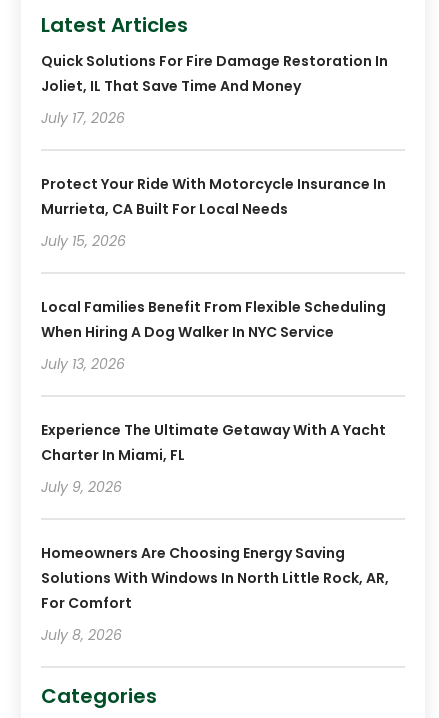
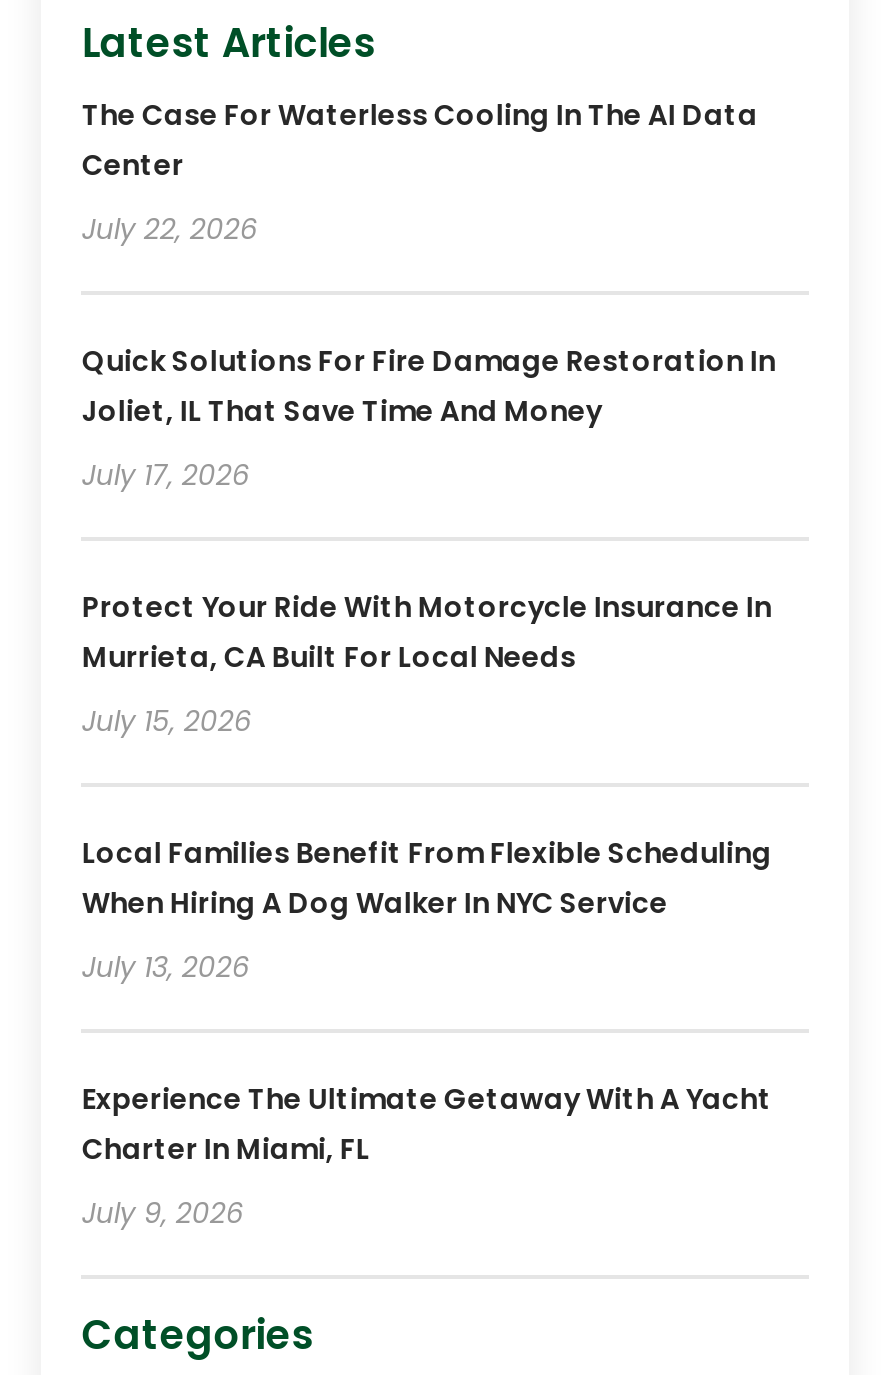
none -> [82,94,758,248] The Case For Waterless Cooling In The AI Data | Center | July 22, 2026
moved [41,50,388,496] -> [82,340,776,1232]: Quick Solutions For Fire Damage Restoration In | Joliet, IL That Save Time And Money | July 17, 2026 | ... | Charter In Miami, FL | July 9, 2026
[41,542,389,644] Homeowners Are Choosing Energy Saving | Solutions With Windows In North Little Rock, AR, | For Comfort | July 8, 2026 -> none

